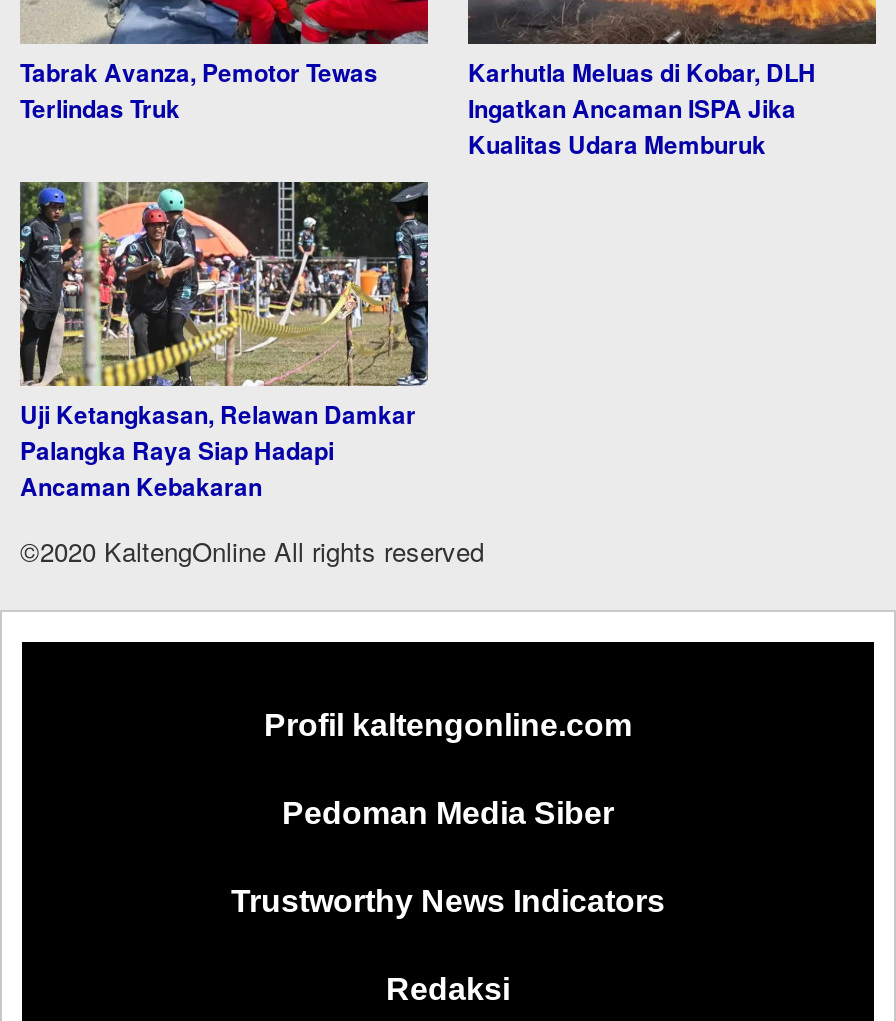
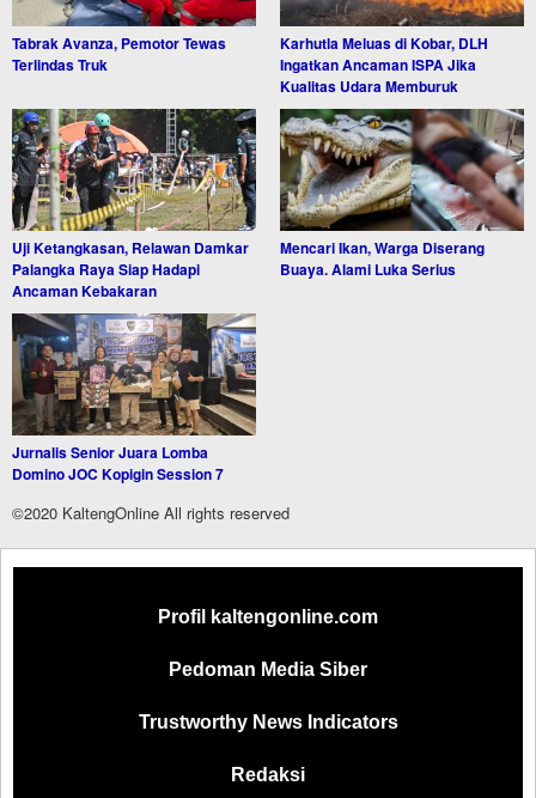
none -> [279,108,525,280] [image] | Mencari Ikan, Warga Diserang | Buaya. Alami Luka Serius
none -> [12,312,257,485] [image] | Jurnalis Senior Juara Lomba | Domino JOC Kopigin Session 7

